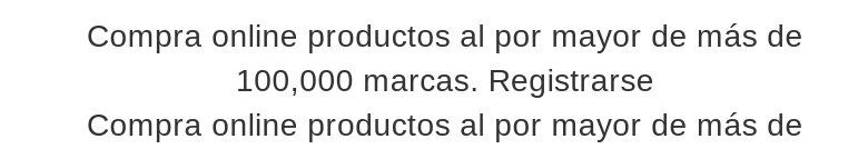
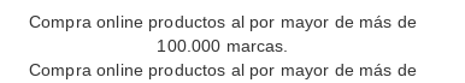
[236,62,654,98] 100,000 marcas. Registrarse -> [157,36,289,55] 100.000 marcas.

